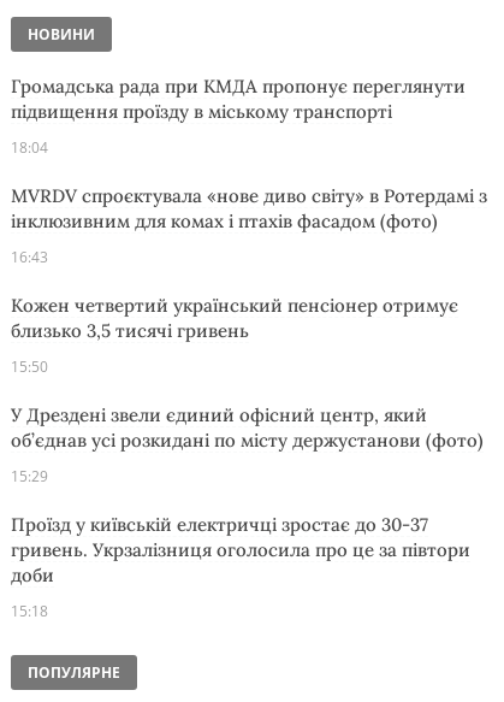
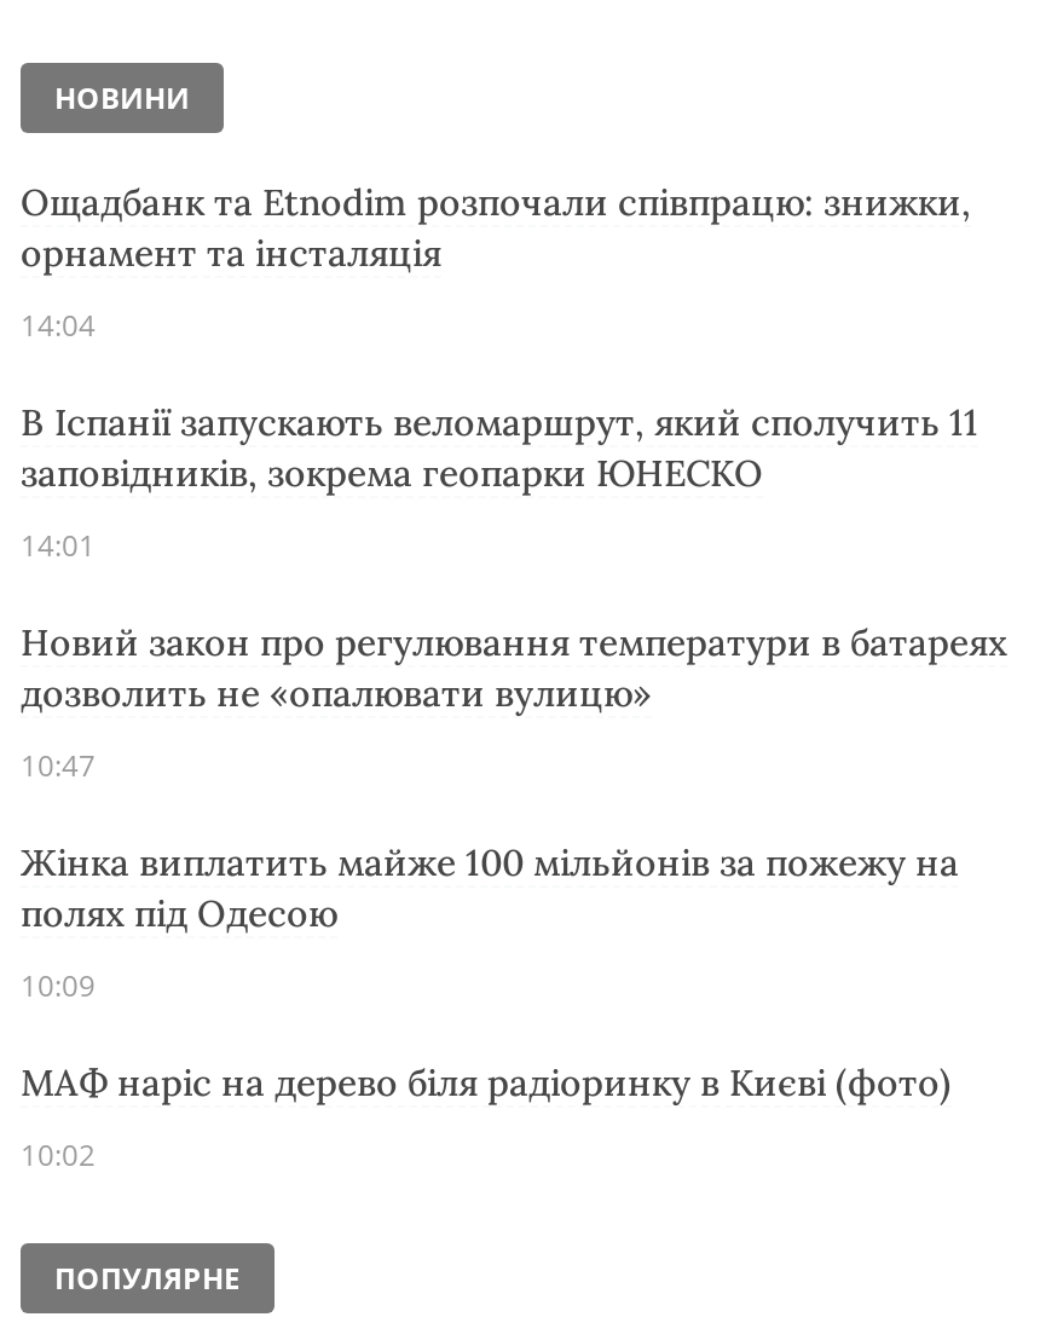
[11,75,466,123] Громадська рада при КМДА пропонує переглянути | підвищення проїзду в міському транспорті -> [21,179,971,275] Ощадбанк та Etnodim розпочали співпрацю: знижки, | орнамент та інсталяція
[11,138,48,158] 18:04 -> [21,305,96,346] 14:04
[11,185,487,233] MVRDV спроєктувала «нове диво світу» в Ротердамі з | інклюзивним для комах і птахів фасадом (фото) -> [21,399,978,496] В Іспанії запускають веломаршрут, який сполучить 11 | заповідників, зокрема геопарки ЮНЕСКО
[11,247,48,268] 16:43 -> [21,525,96,566] 14:01
[11,294,458,342] Кожен четвертий український пенсіонер отримує | близько 3,5 тисячі гривень -> [21,619,1007,716] Новий закон про регулювання температури в батареях | дозволить не «опалювати вулицю»
[11,357,48,377] 15:50 -> [21,745,96,786] 10:47
[11,404,484,452] У Дрездені звели єдиний офісний центр, який | об’єднав усі розкидані по місту держустанови (фото) -> [21,839,959,936] Жінка виплатить майже 100 мільйонів за пожежу на | полях під Одесою
[11,466,48,487] 15:29 -> [21,965,96,1006] 10:09
[11,513,470,587] Проїзд у київській електричці зростає до 30-37 | гривень. Укрзалізниця оголосила про це за півтори | доби -> [21,1059,952,1105] МАФ наріс на дерево біля радіоринку в Києві (фото)
[11,601,48,622] 15:18 -> [21,1134,96,1175] 10:02

